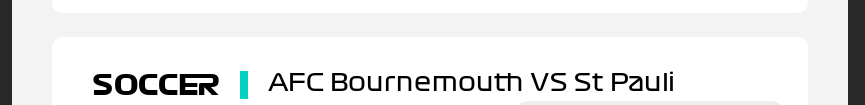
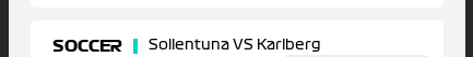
[268,71,674,95] AFC Bournemouth VS St Pauli -> [149,39,320,52] Sollentuna VS Karlberg

